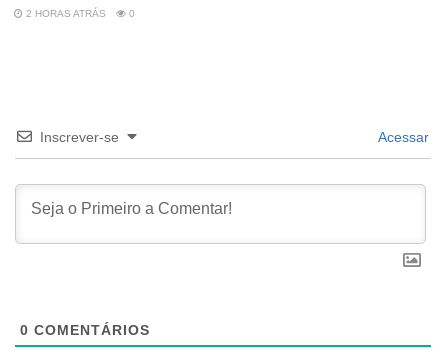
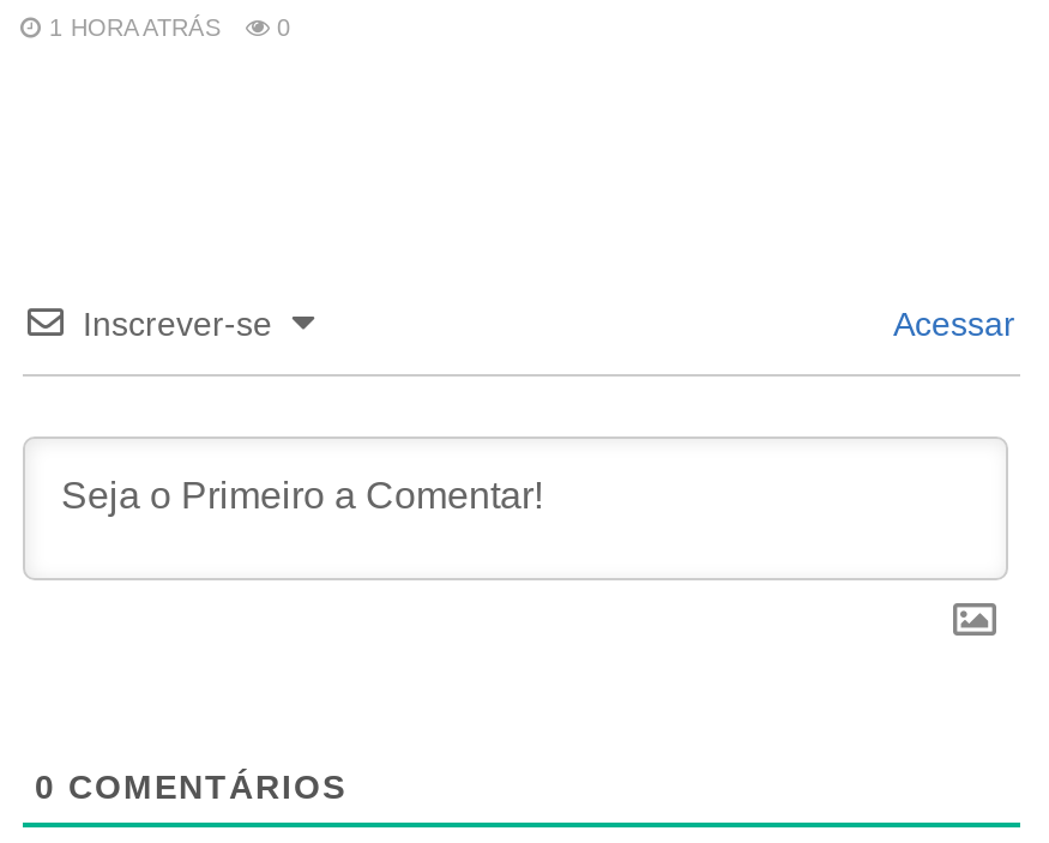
[23,8,135,19] 2 HORAS ATRÁS 0 -> [42,14,291,40] 1 HORA ATRÁS 0

